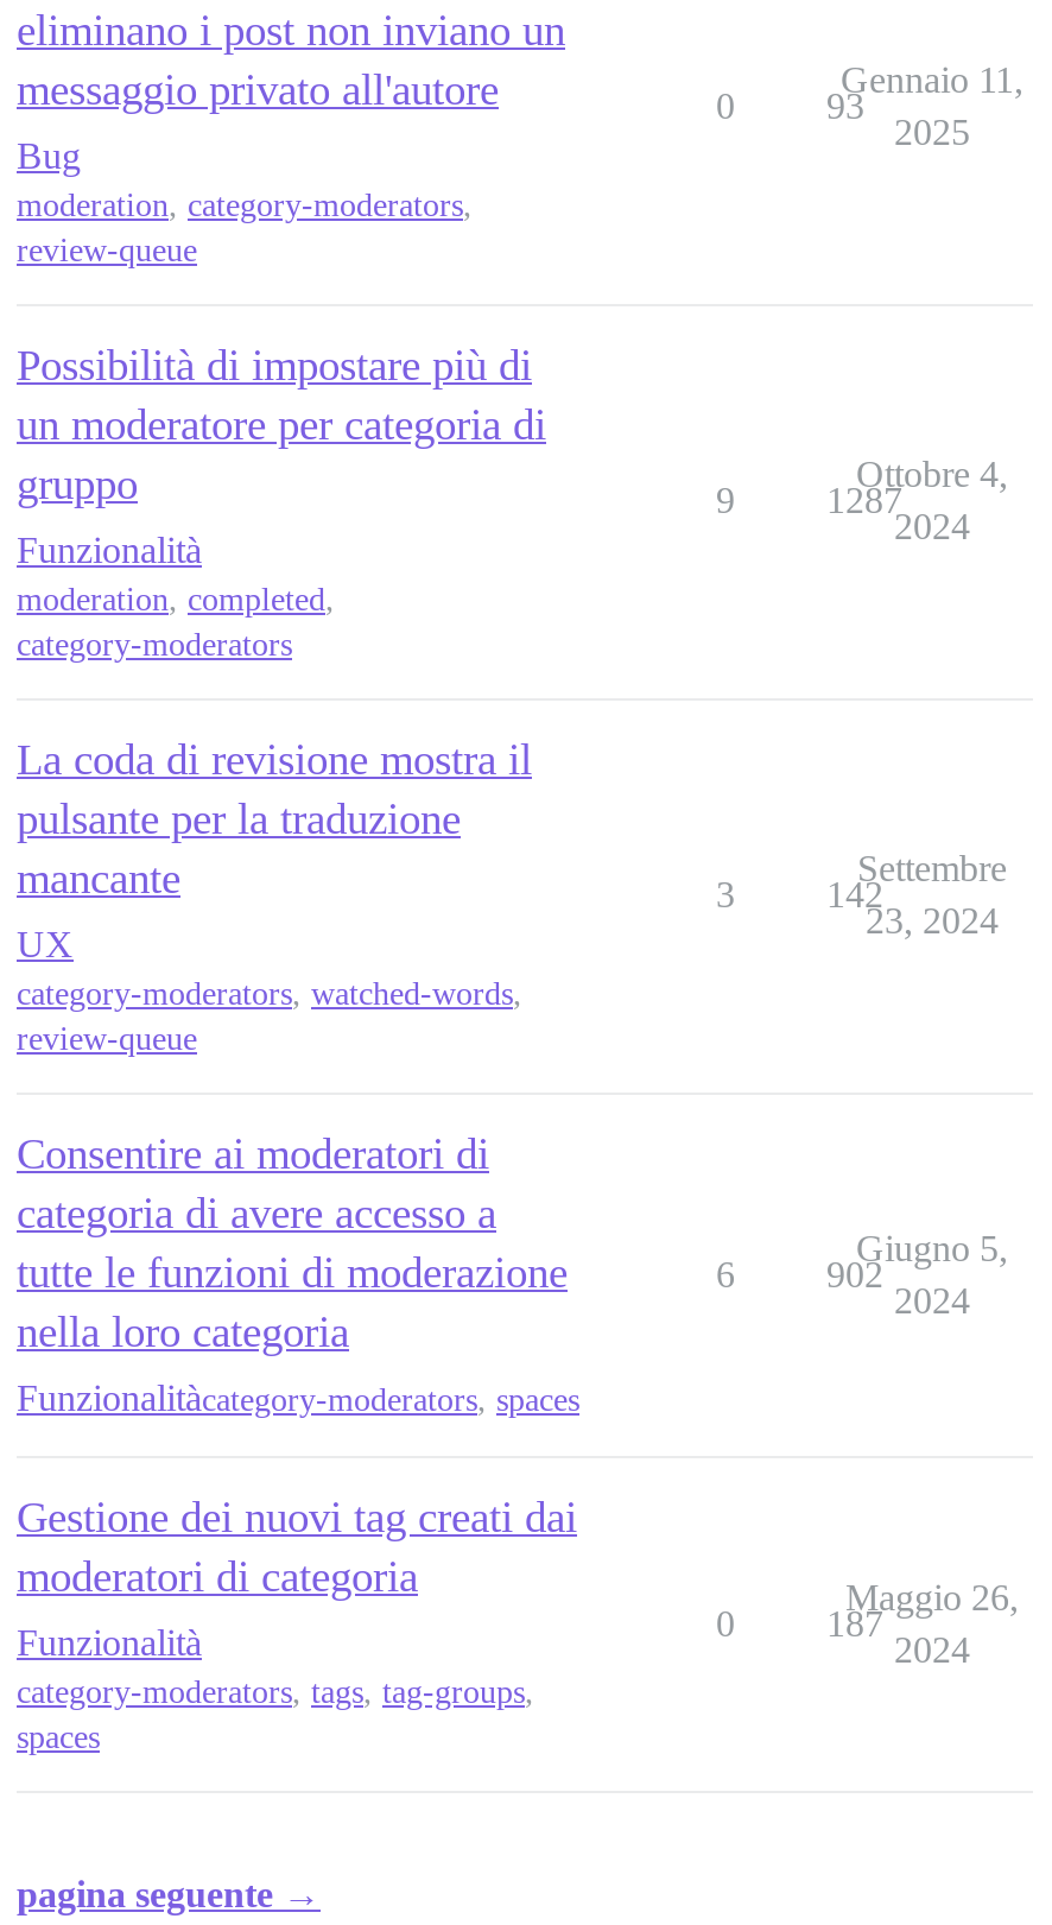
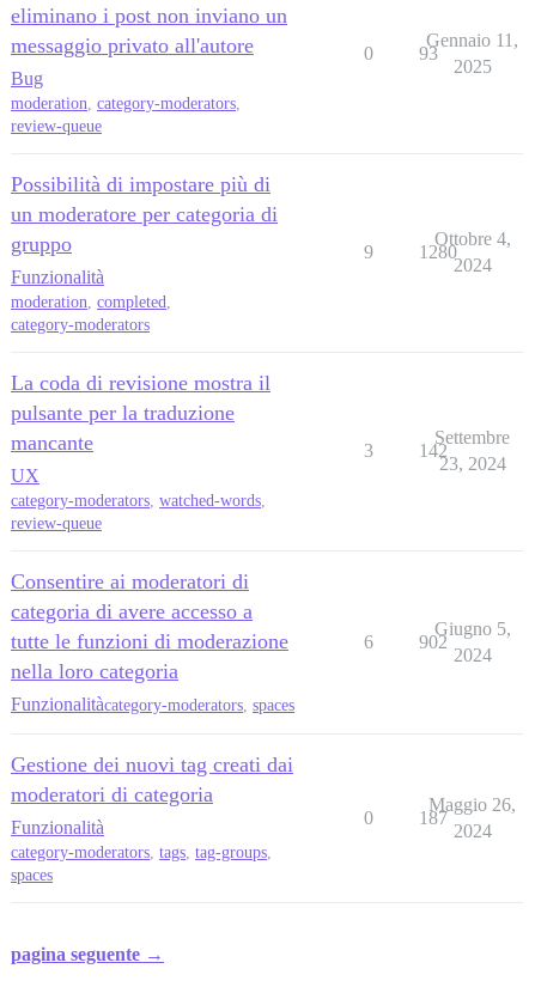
[826,480,902,520] 1287 -> [419,242,457,262] 1280

